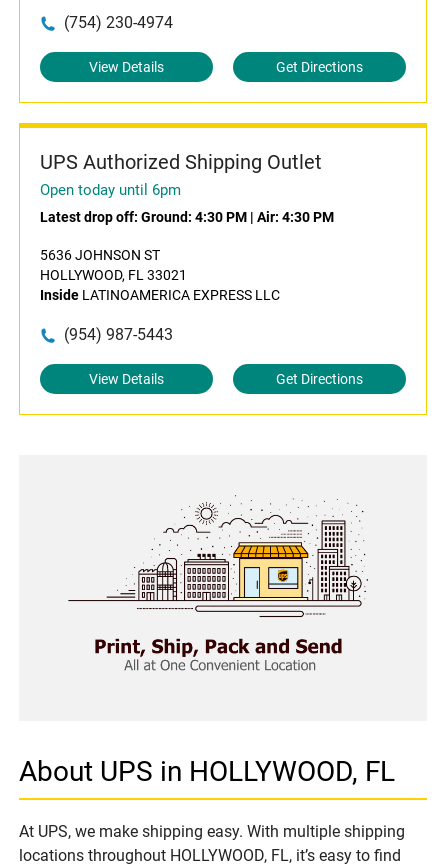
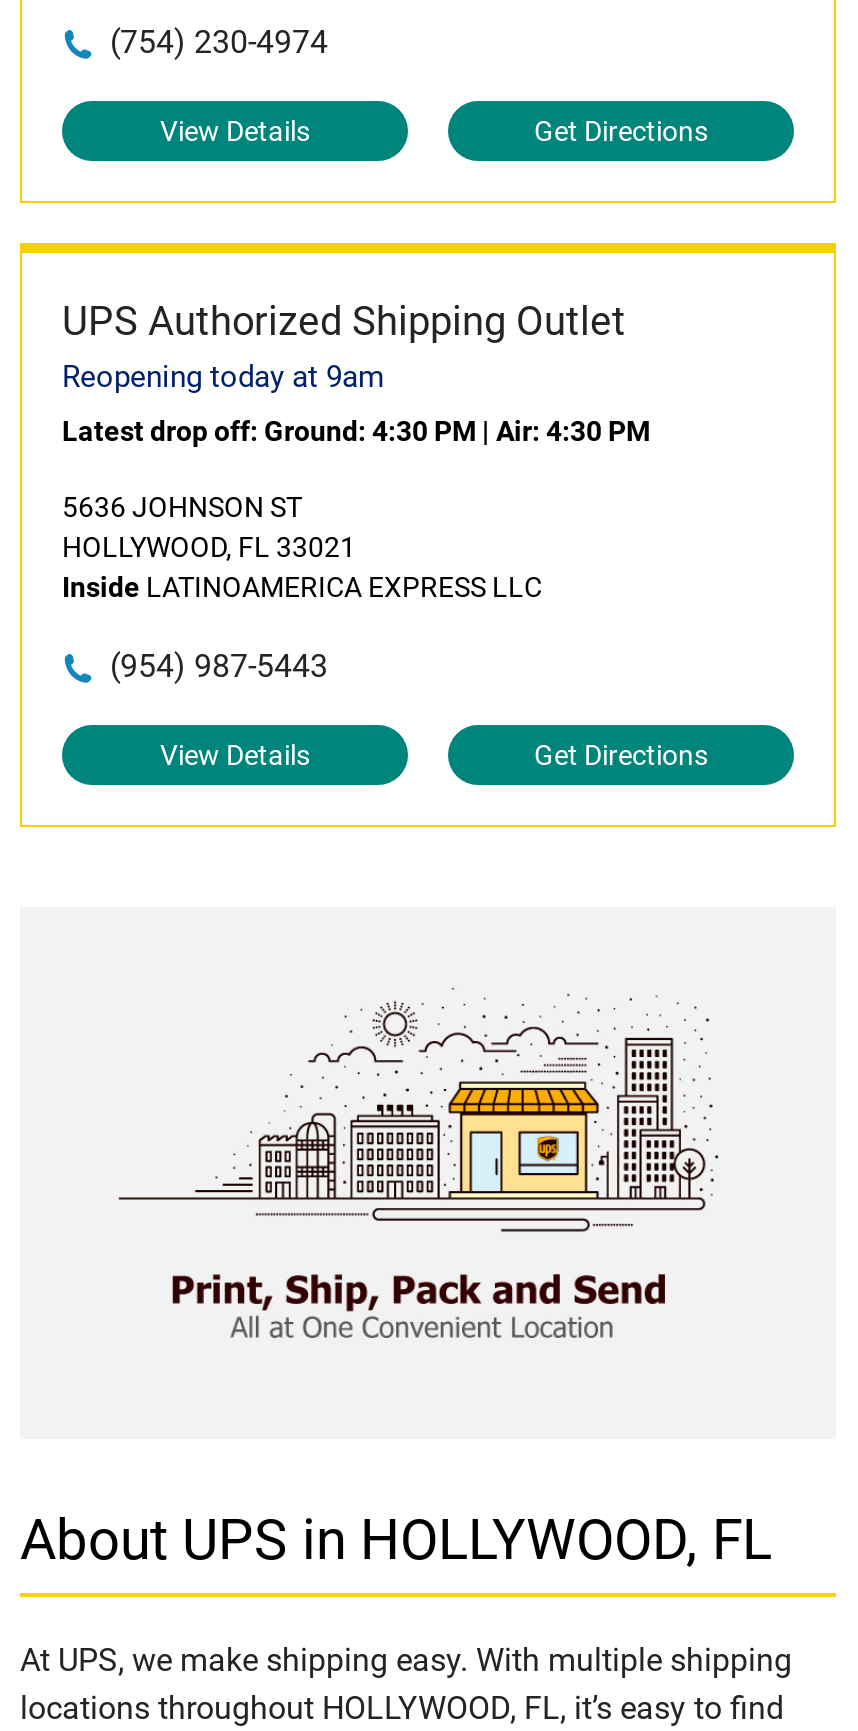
[40,181,181,199] Open today until 6pm -> [62,359,384,395] Reopening today at 9am

